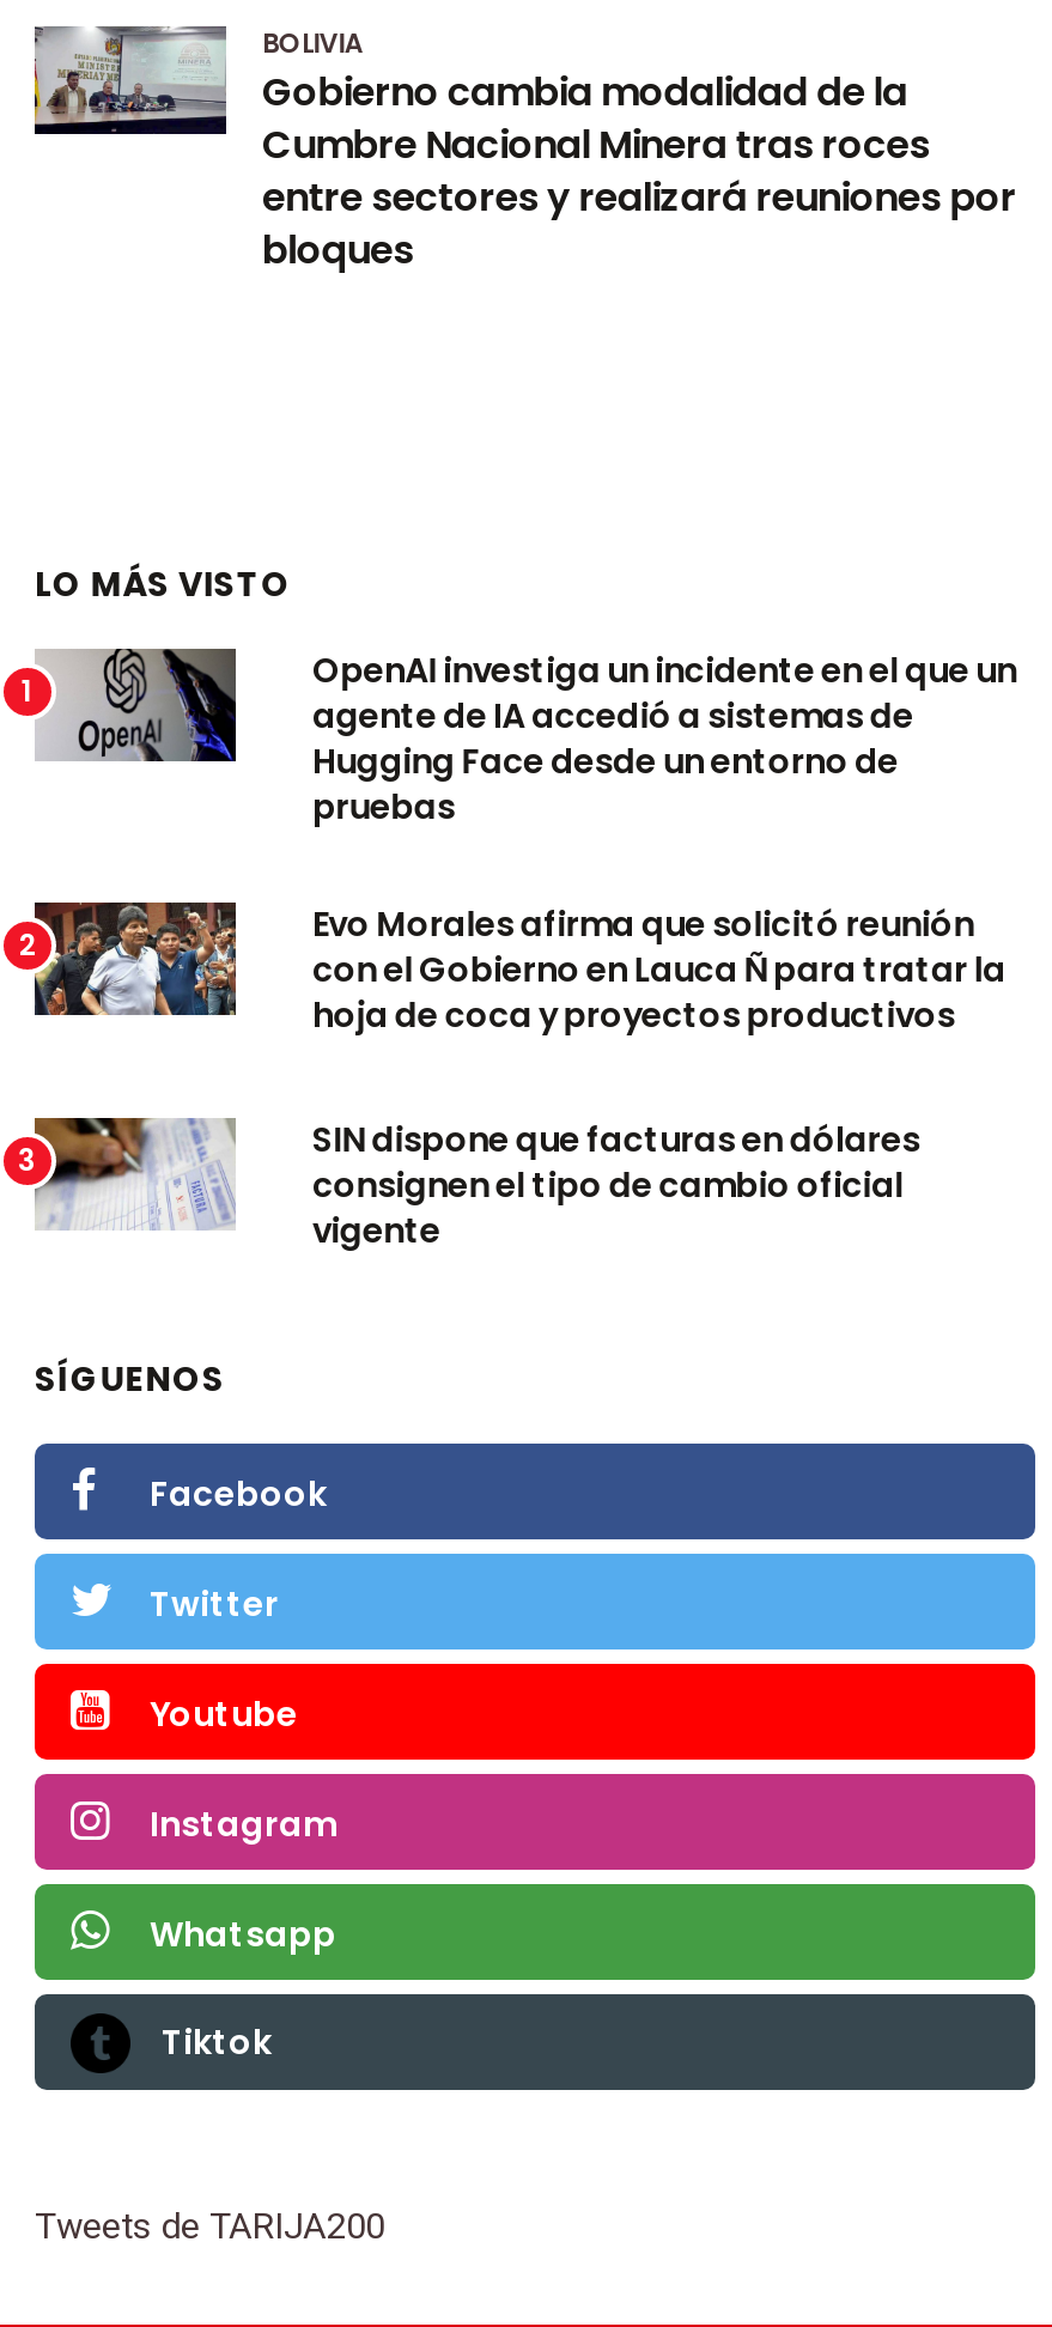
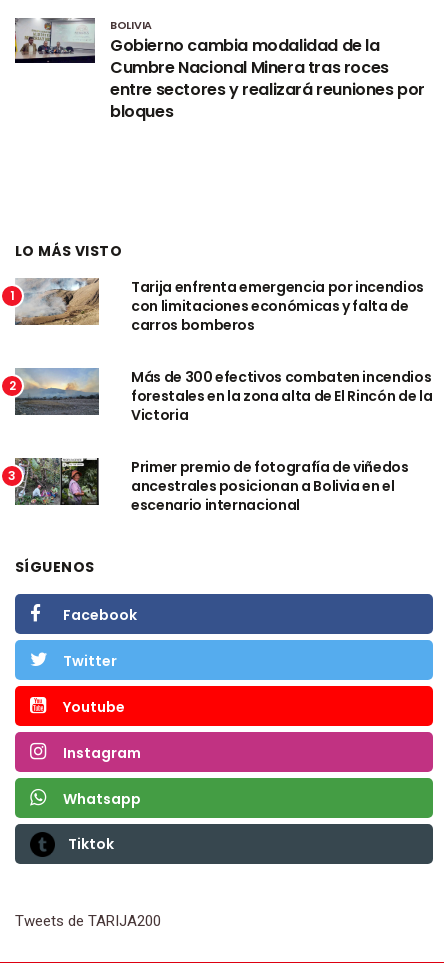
[37,645,1017,830] [image] | OpenAI investiga un incidente en el que un | agente de IA accedió a sistemas de | Hugging Face desde un entorno de | pruebas -> [15,277,424,335] [image] | Tarija enfrenta emergencia por incendios | con limitaciones económicas y falta de | carros bomberos
[35,899,1006,1038] [image] | Evo Morales afirma que solicitó reunión | con el Gobierno en Lauca Ñ para tratar la | hoja de coca y proyectos productivos -> [15,367,432,425] [image] | Más de 300 efectivos combaten incendios | forestales en la zona alta de El Rincón de la | Victoria
[35,1115,920,1254] [image] | SIN dispone que facturas en dólares | consignen el tipo de cambio oficial | vigente -> [15,457,409,515] [image] | Primer premio de fotografía de viñedos | ancestrales posicionan a Bolivia en el | escenario internacional

